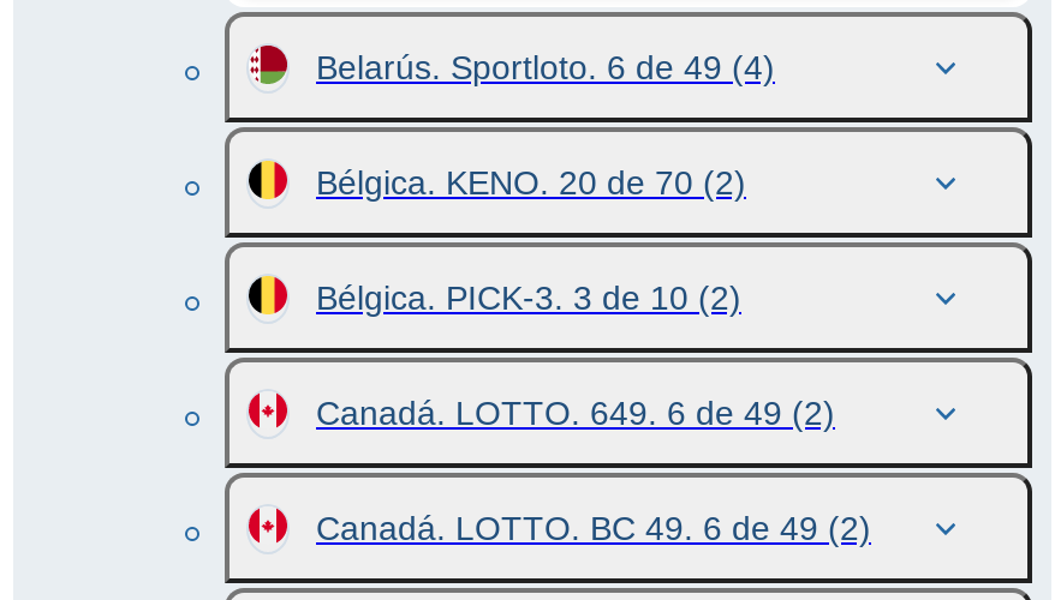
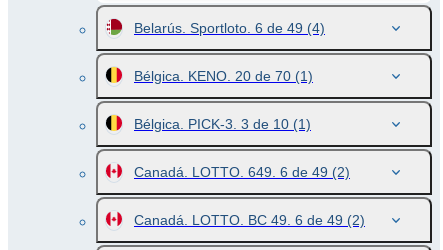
[316,163,746,202] Bélgica. KENO. 20 de 70 (2) -> [134,68,313,84] Bélgica. KENO. 20 de 70 (1)
[316,278,741,317] Bélgica. PICK-3. 3 de 10 (2) -> [134,116,311,132] Bélgica. PICK-3. 3 de 10 (1)

